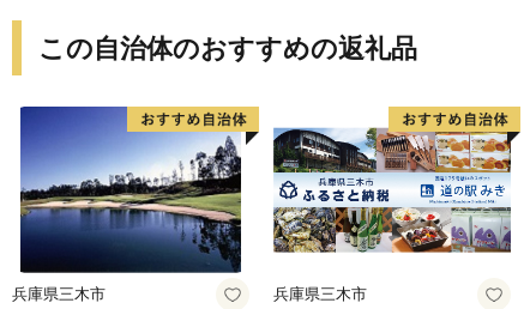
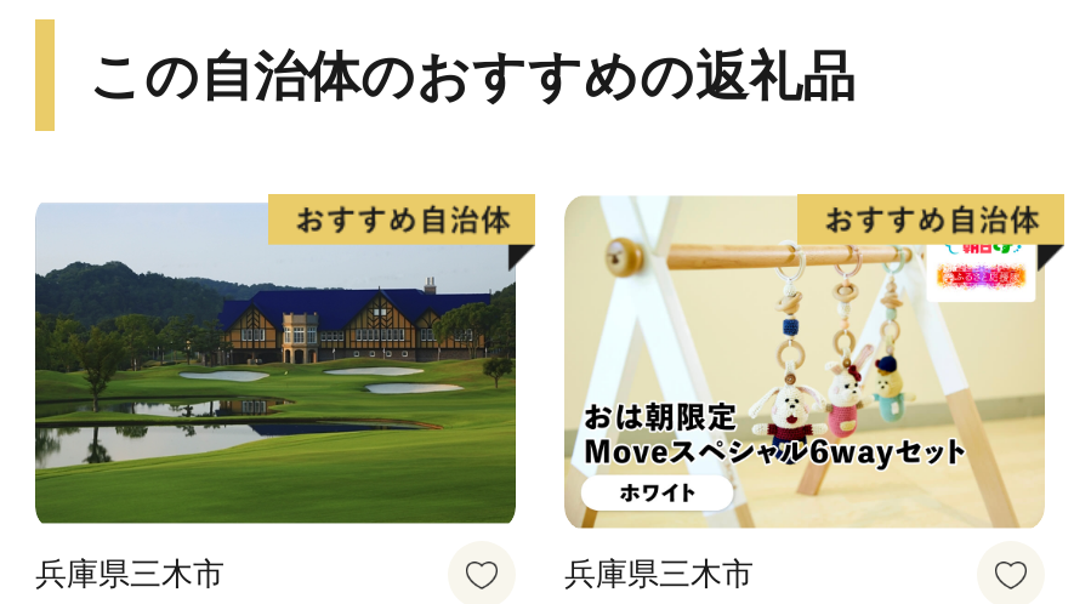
[12,105,249,274] [image] -> [33,194,518,531] [image]
[272,108,512,272] [image] -> [562,194,1045,531] [image]

